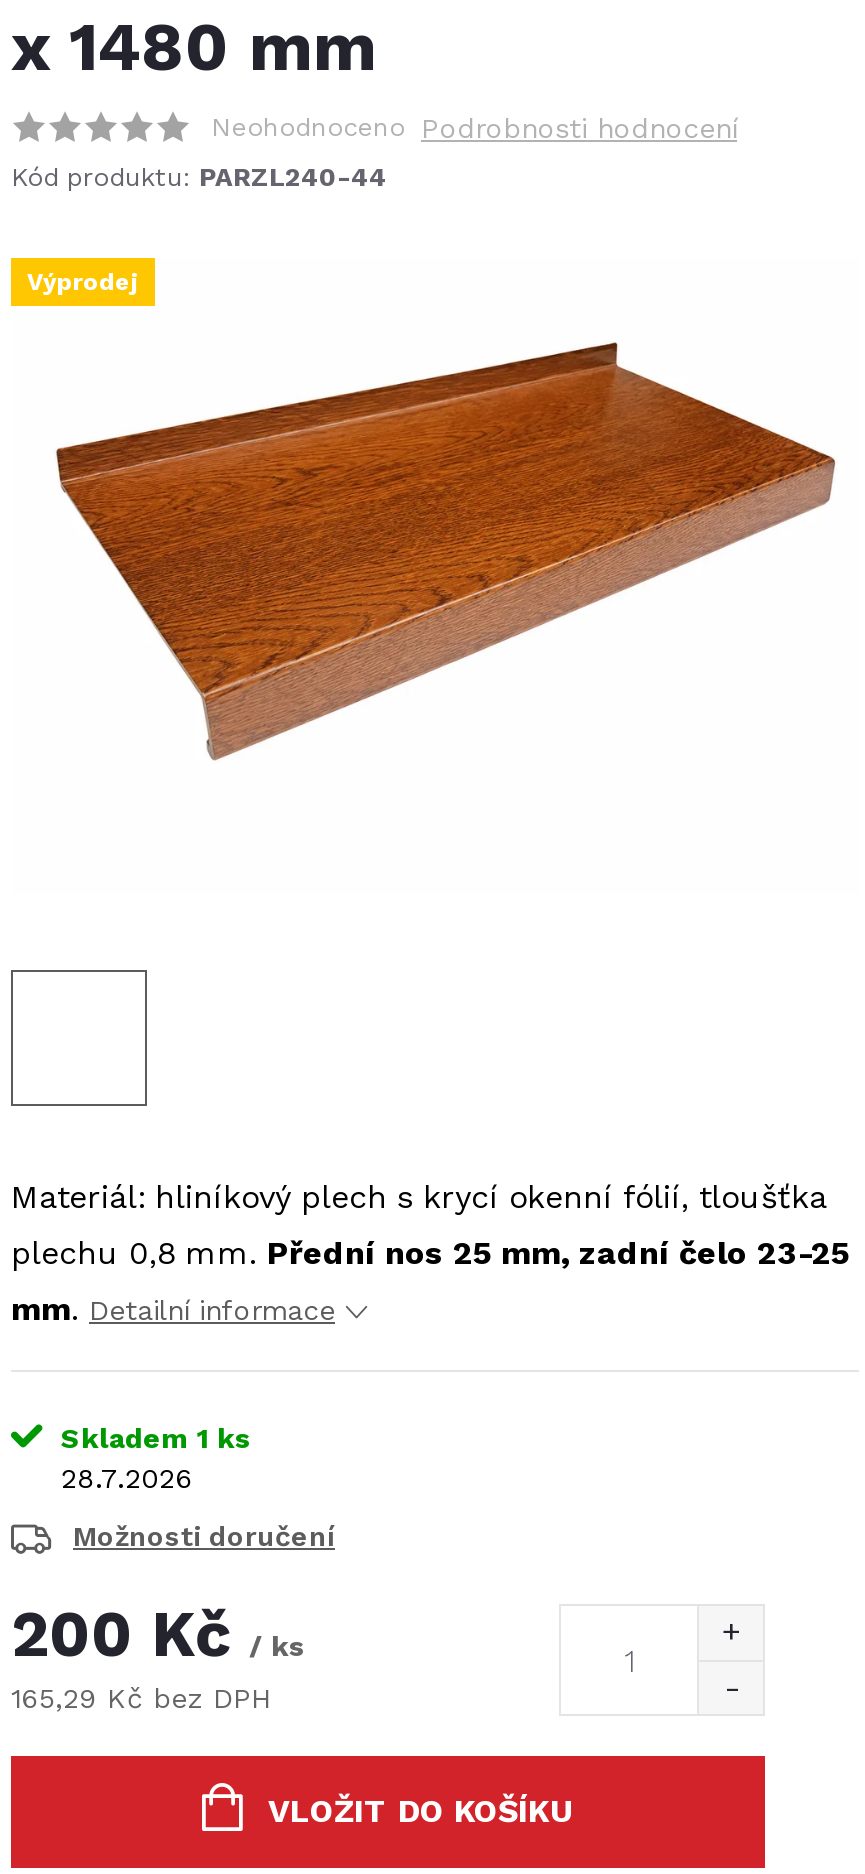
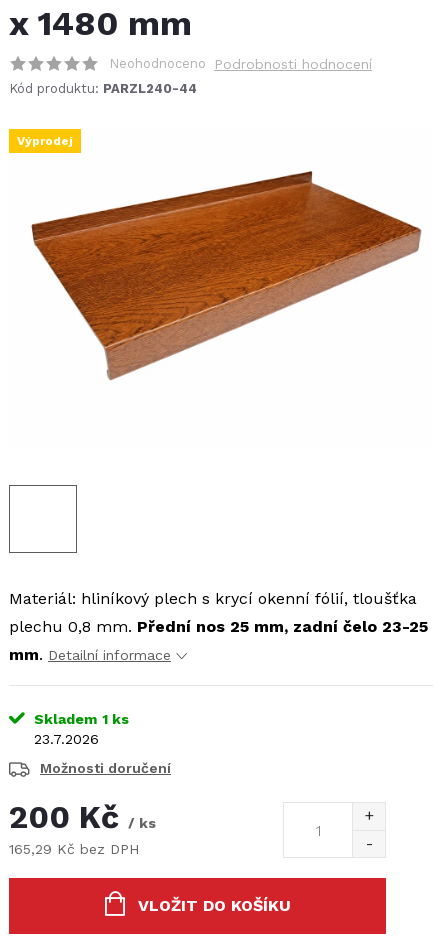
[61,1462,193,1494] 28.7.2026 -> [34,731,99,747] 23.7.2026

